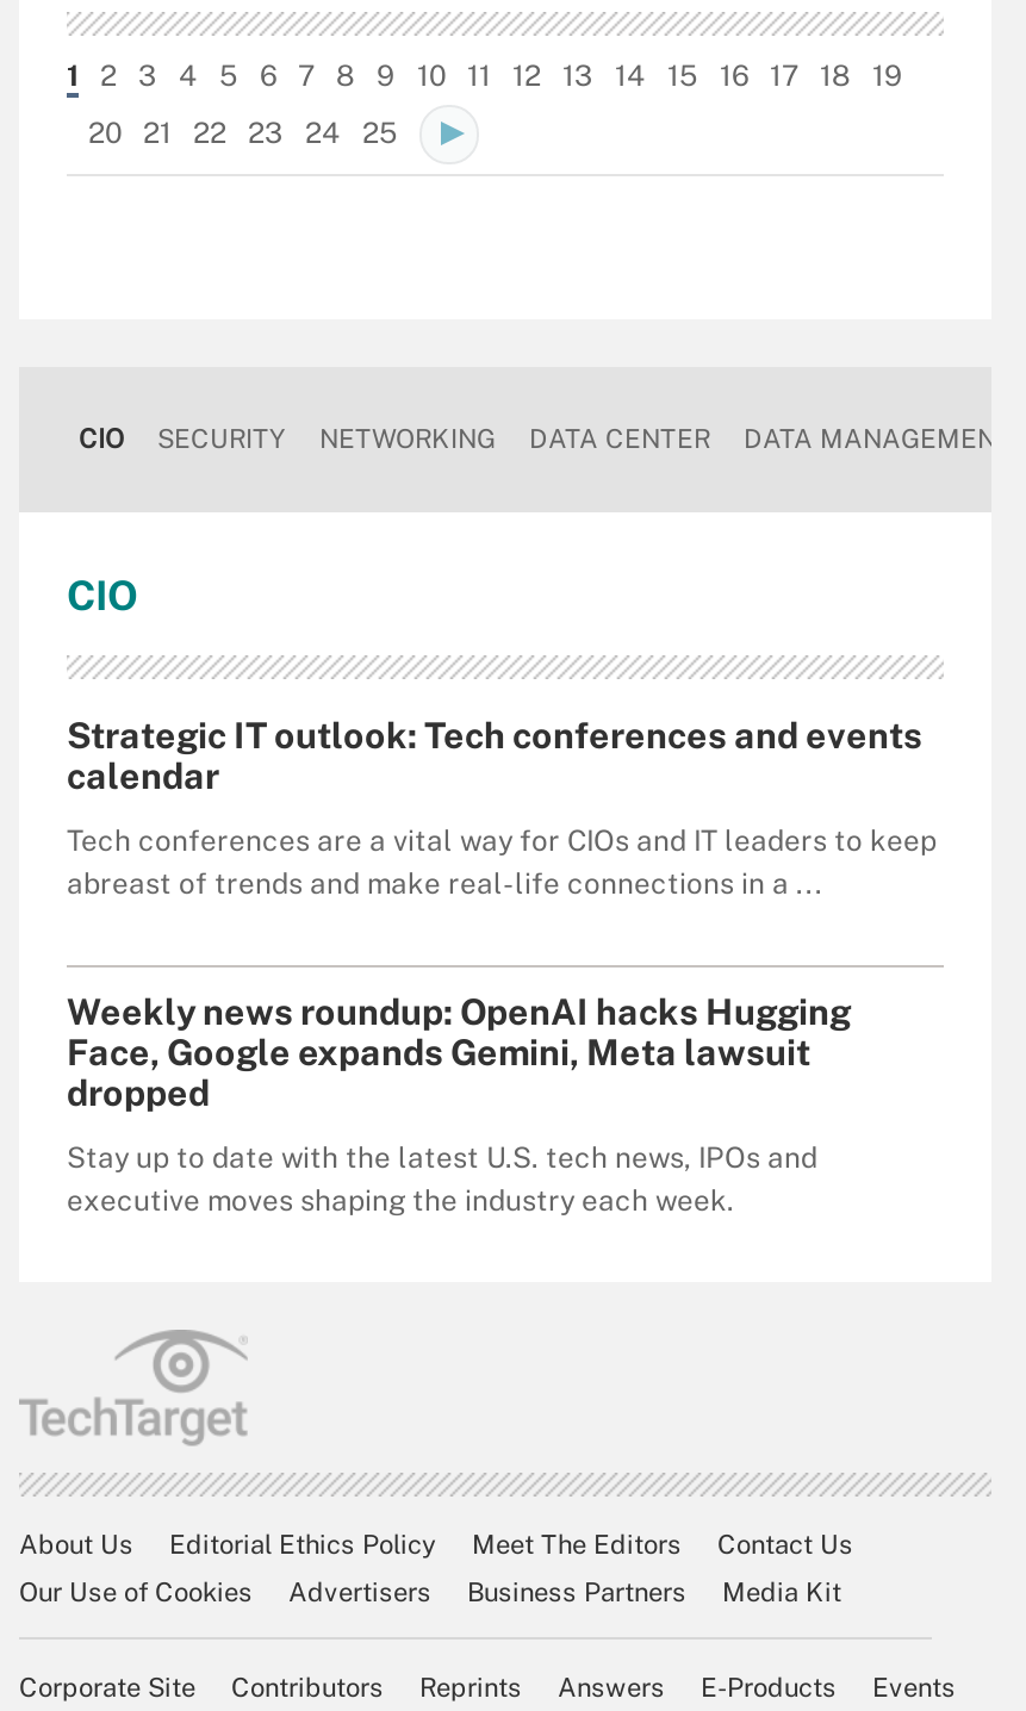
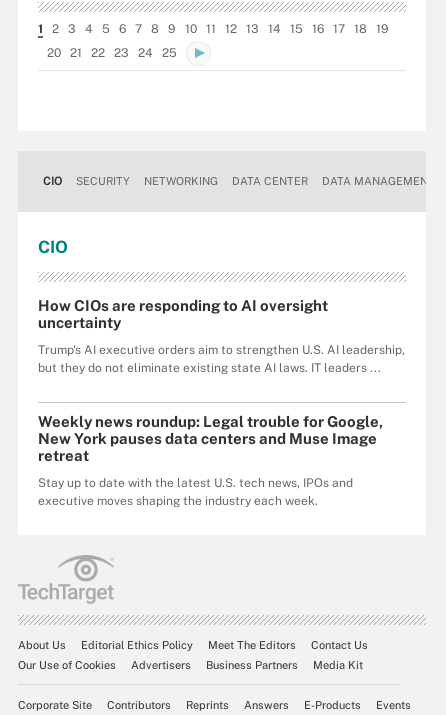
[67,714,922,795] Strategic IT outlook: Tech conferences and events | calendar -> [38,297,328,331] How CIOs are responding to AI oversight | uncertainty
[67,824,937,900] Tech conferences are a vital way for CIOs and IT leaders to keep | abreast of trends and make real-life connections in a ... -> [38,343,405,375] Trump's AI executive orders aim to strengthen U.S. AI leadership, | but they do not eliminate existing state AI laws. IT leaders ...
[67,990,851,1112] Weekly news roundup: OpenAI hacks Hugging | Face, Google expands Gemini, Meta lawsuit | dropped -> [38,413,383,464] Weekly news roundup: Legal trouble for Google, | New York pauses data centers and Muse Image | retreat

